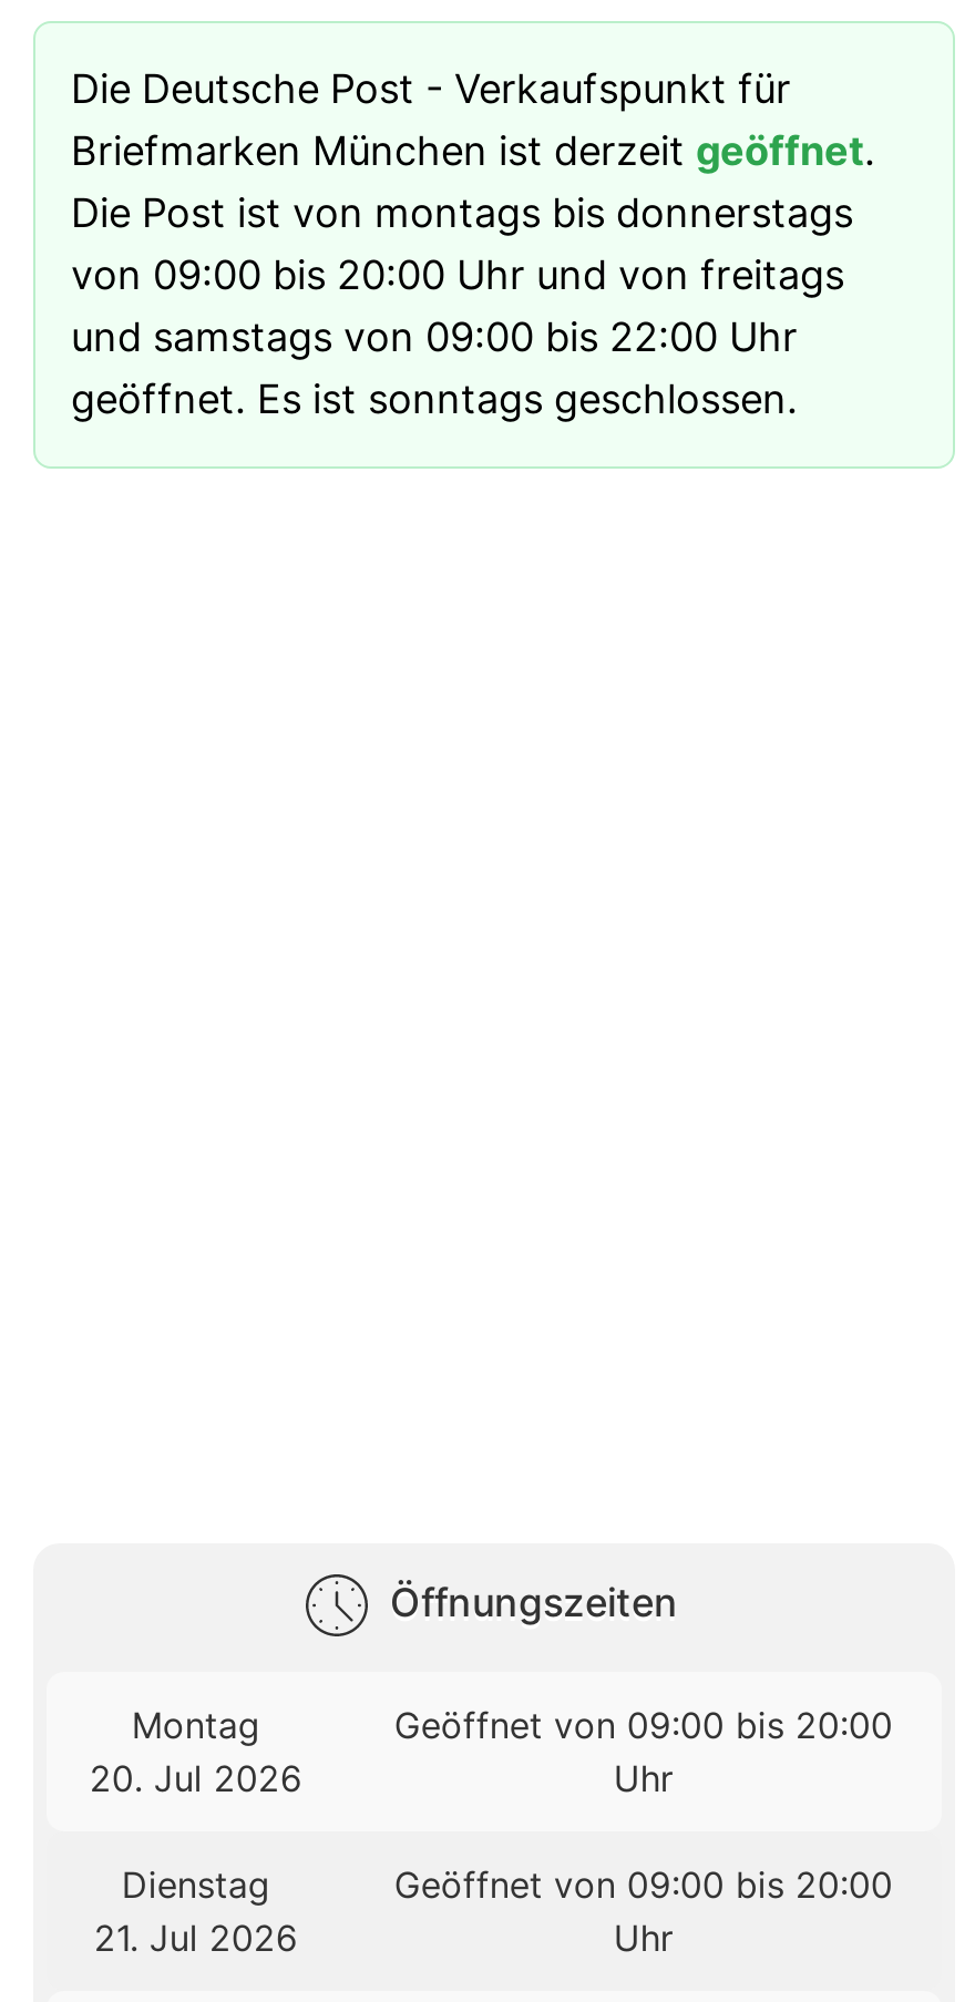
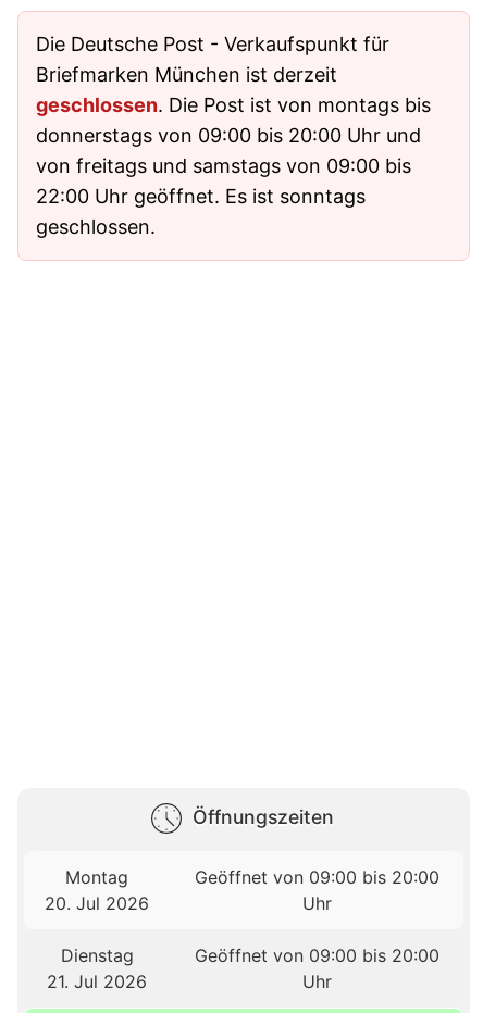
[31,19,957,471] [image] | Briefmarken München ist derzeit geöffnet. | Die Post ist von montags bis donnerstags | von 09:00 bis 20:00 Uhr und von freitags | und samstags von 09:00 bis 22:00 Uhr | geöffnet. Es ist sonntags geschlossen. -> [17,11,470,261] [image] | Briefmarken München ist derzeit | geschlossen. Die Post ist von montags bis | donnerstags von 09:00 bis 20:00 Uhr und | von freitags und samstags von 09:00 bis | 22:00 Uhr geöffnet. Es ist sonntags | geschlossen.

